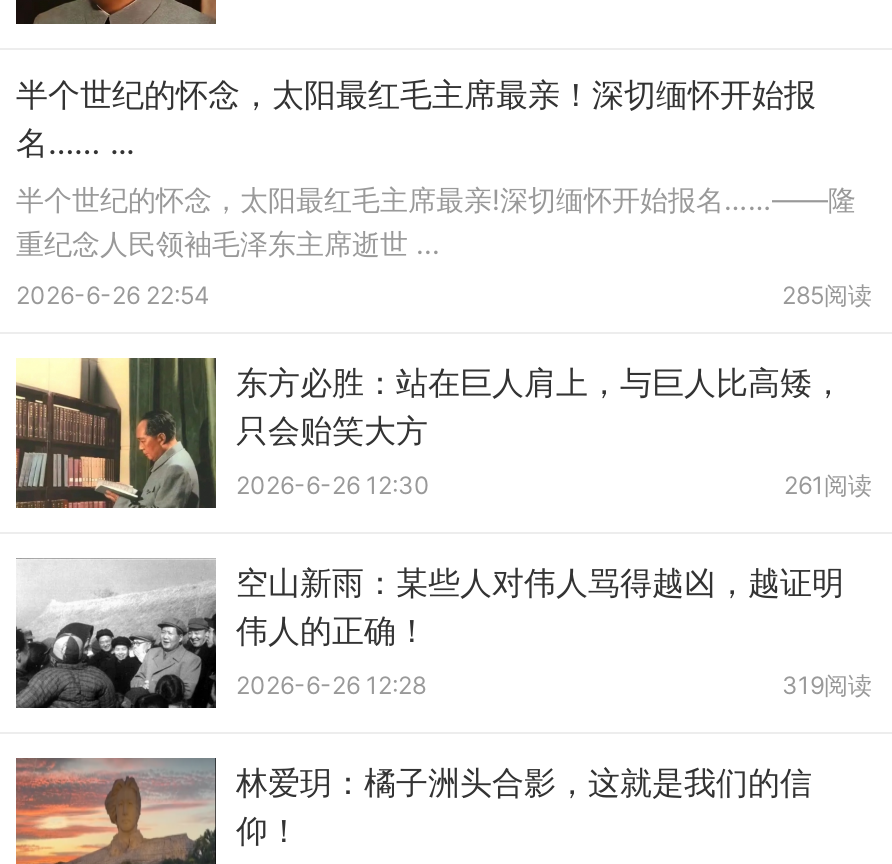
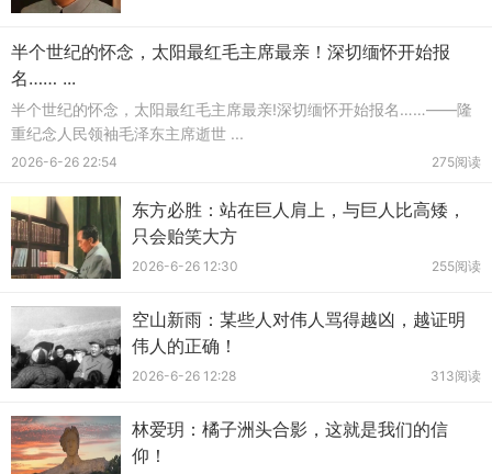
[782,280,872,310] 285阅读 -> [432,154,481,170] 275阅读
[784,470,872,500] 261阅读 -> [432,258,481,274] 255阅读
[782,670,872,700] 319阅读 -> [431,368,481,384] 313阅读

